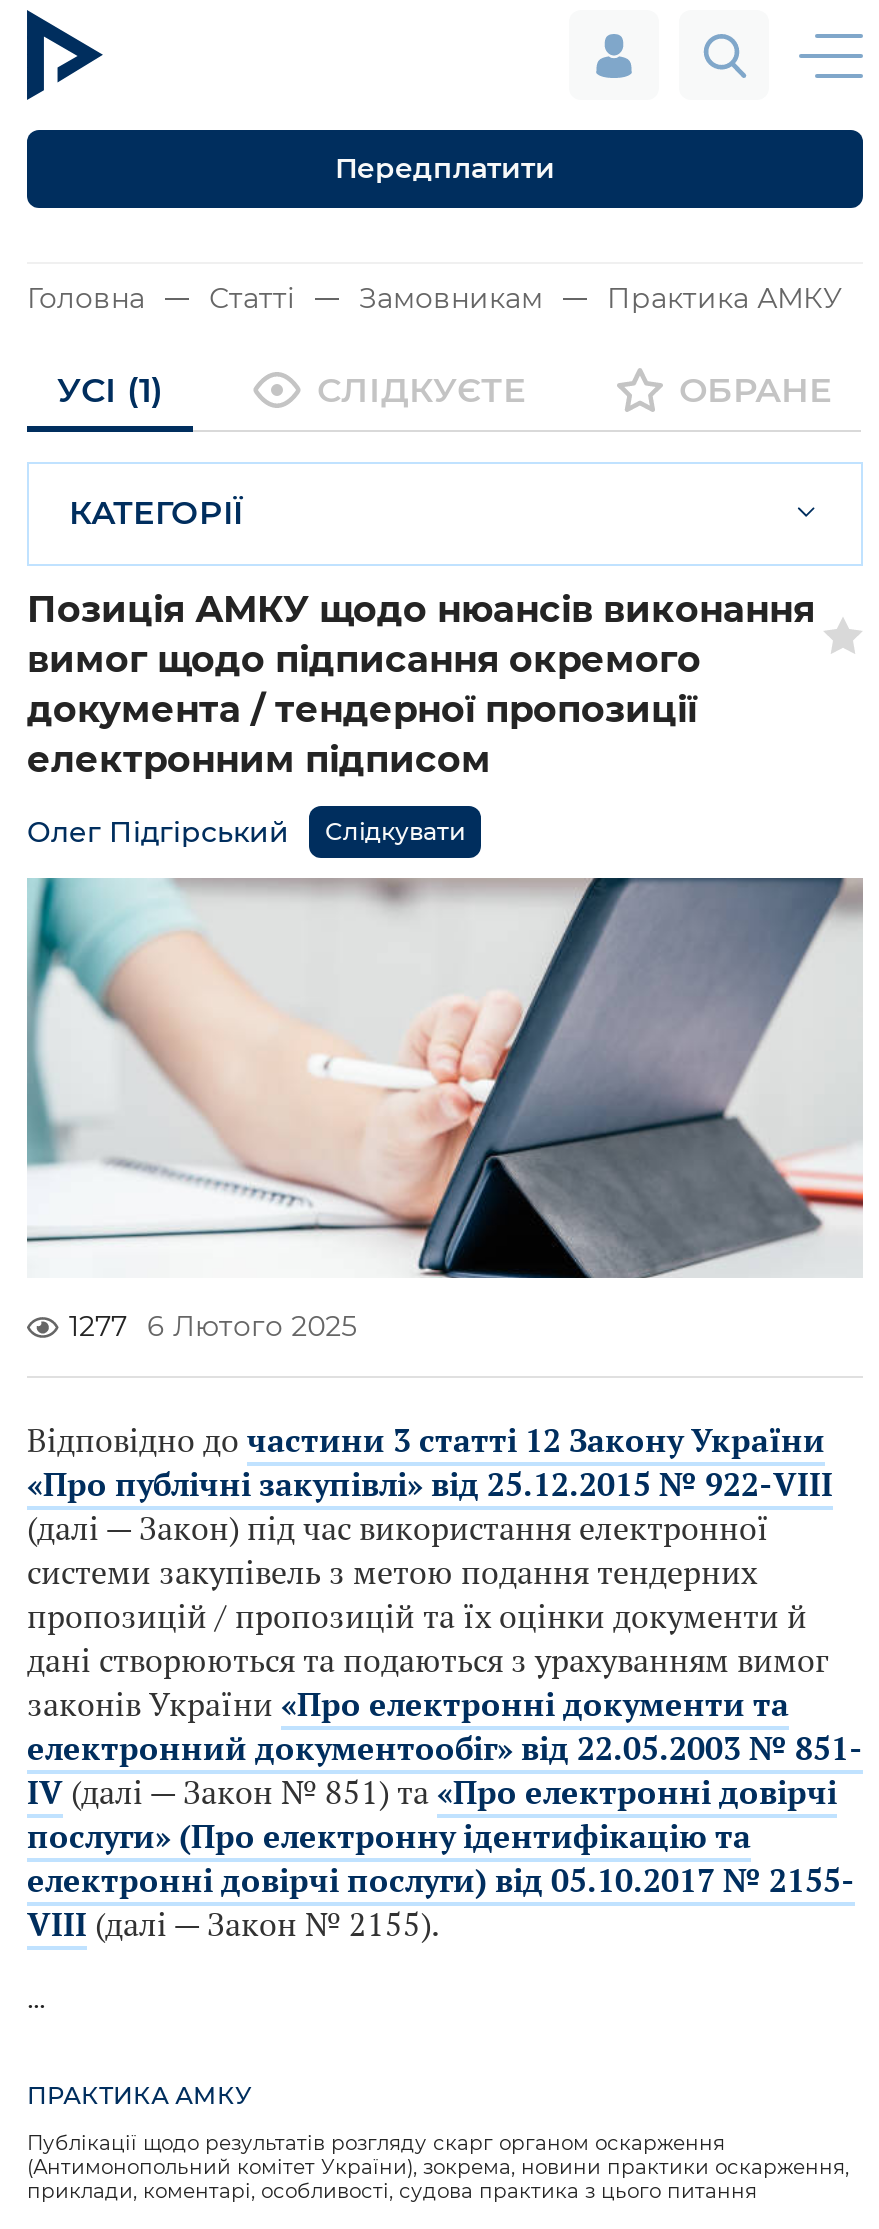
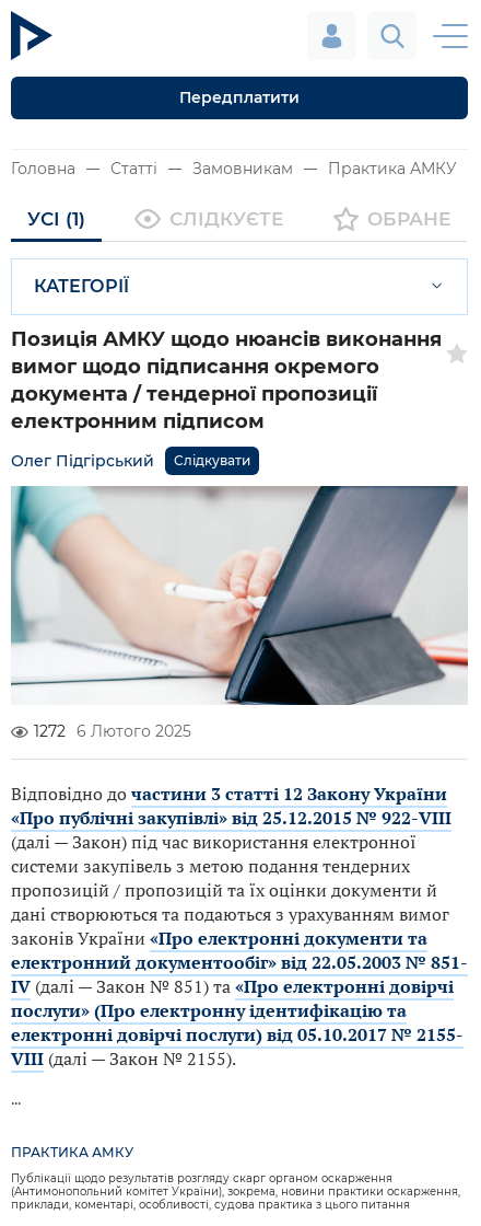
[69,1308,357,1344] 1277 6 Лютого 2025 -> [34,721,191,741] 1272 6 Лютого 2025

